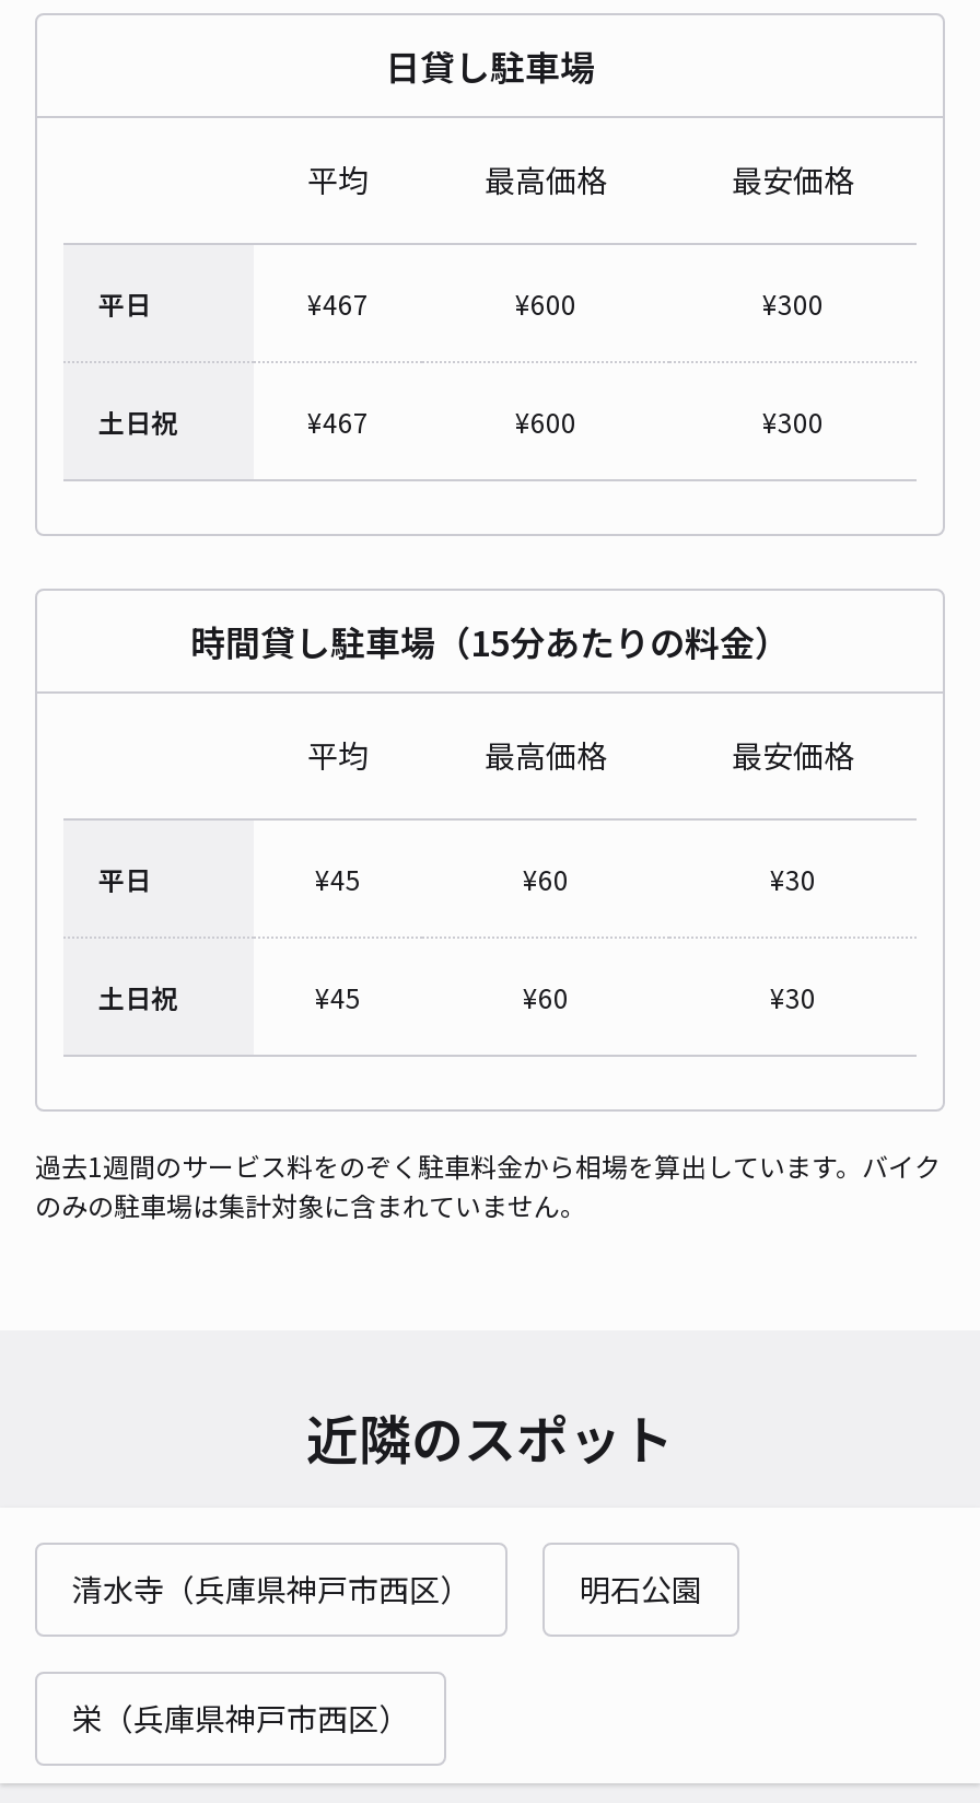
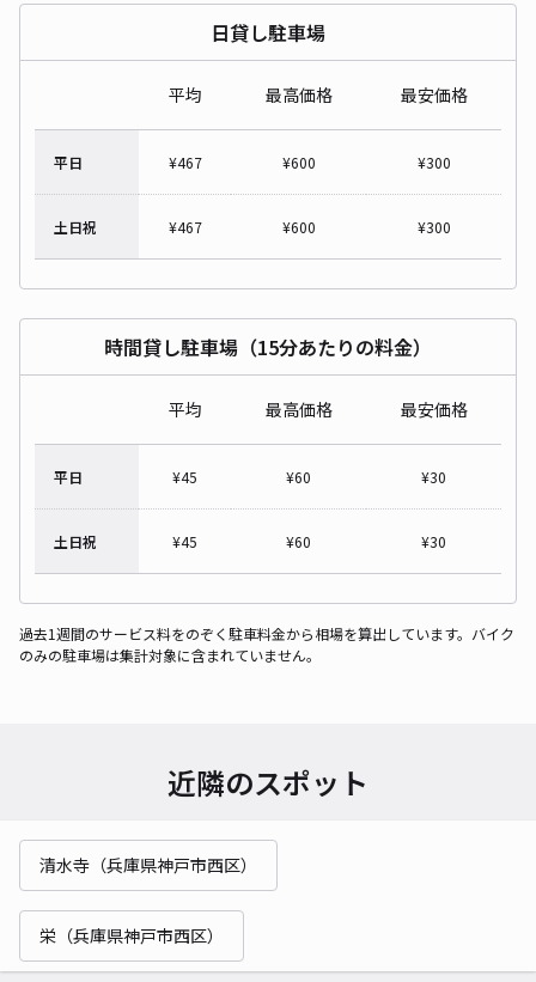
[580,1566,702,1610] 明石公園 -> none

